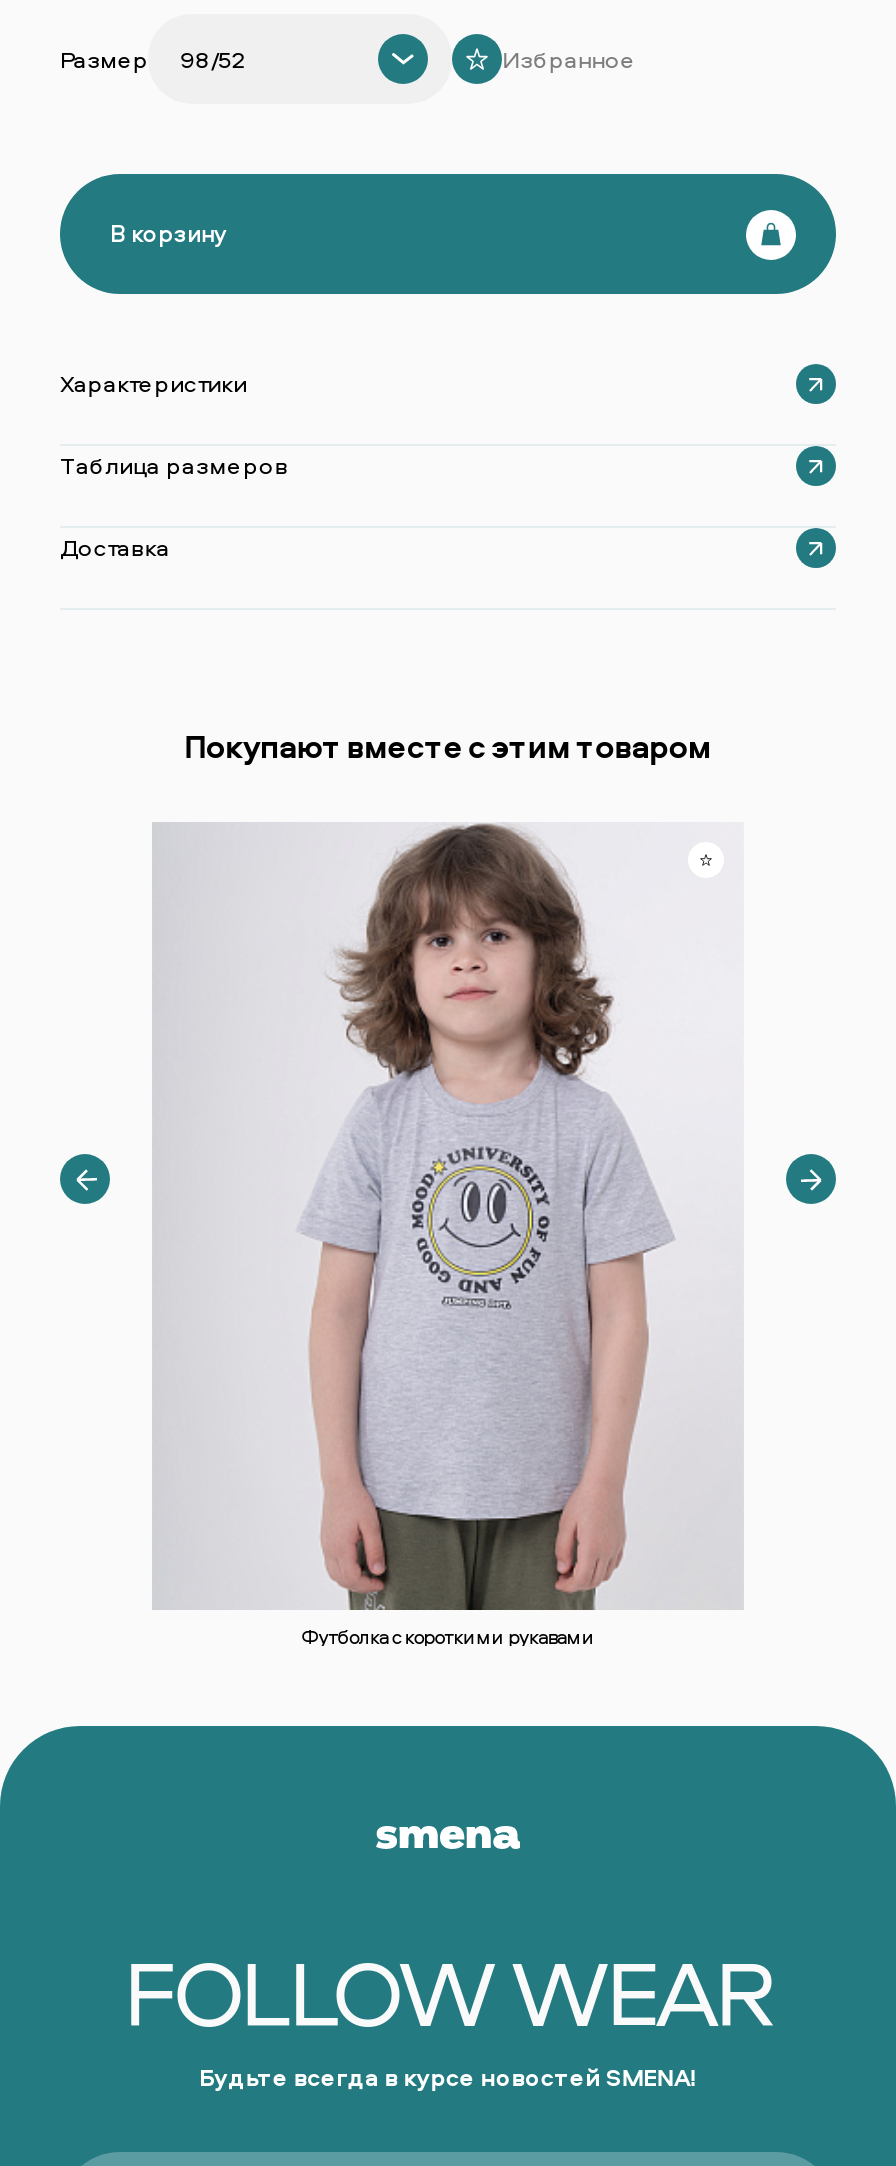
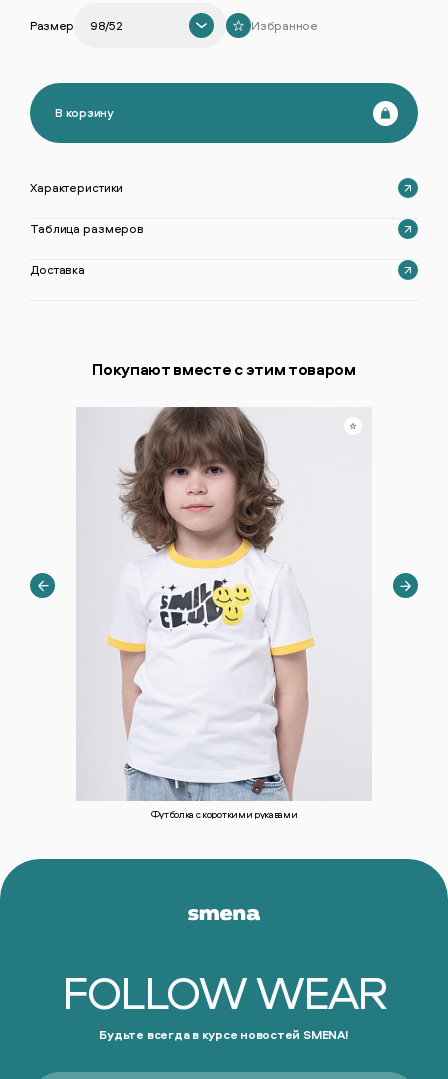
[216,822,674,1612] [image] -> [107,406,336,802] [image]

